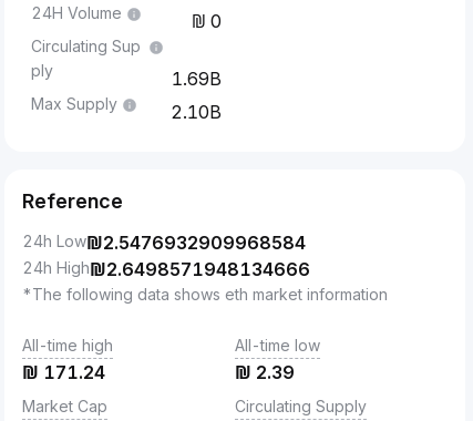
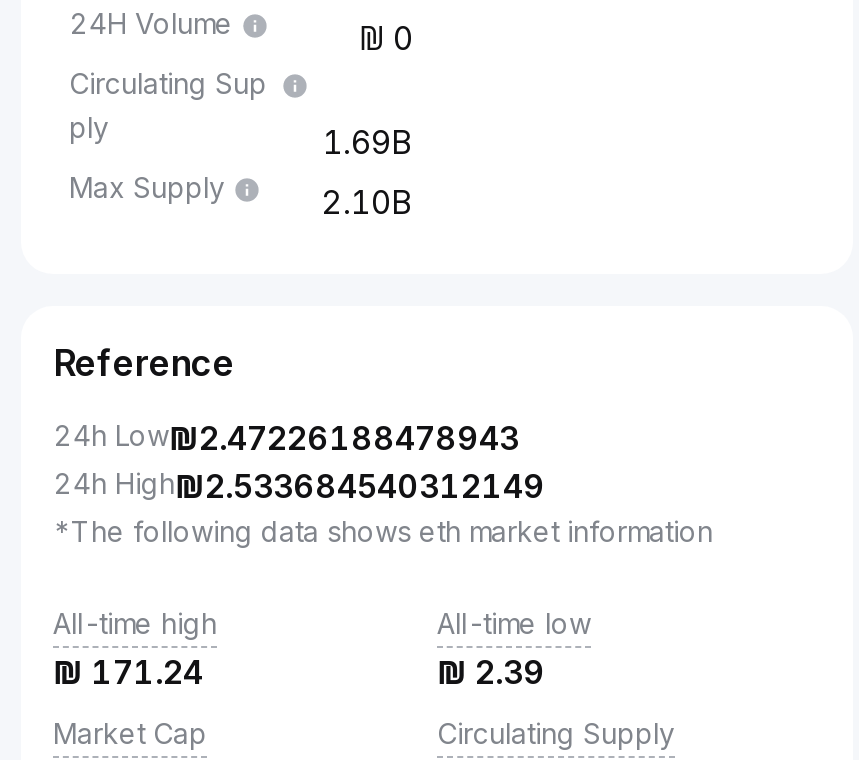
[22,232,306,254] 24h Low₪2.5476932909968584 -> [53,418,519,458] 24h Low₪2.47226188478943
[22,258,310,280] 24h High₪2.6498571948134666 -> [53,466,545,506] 24h High₪2.533684540312149

